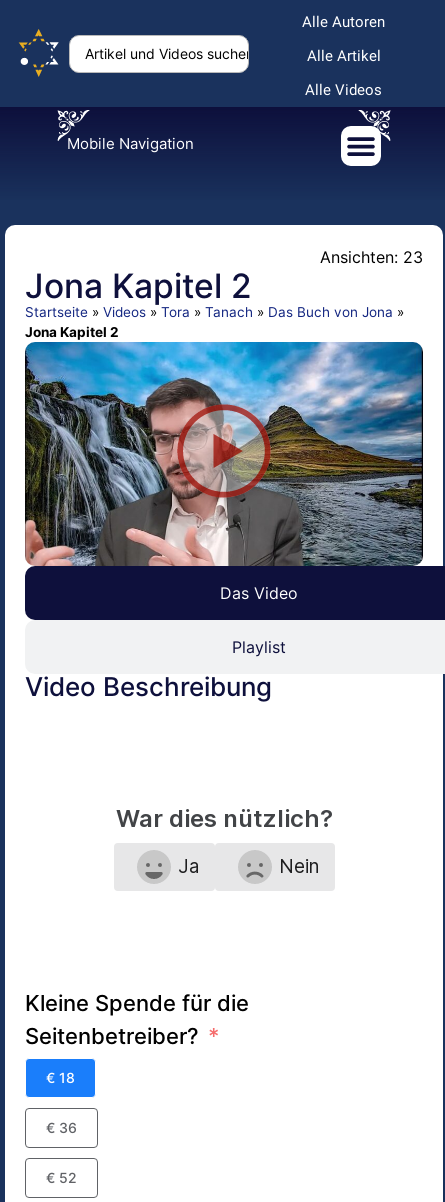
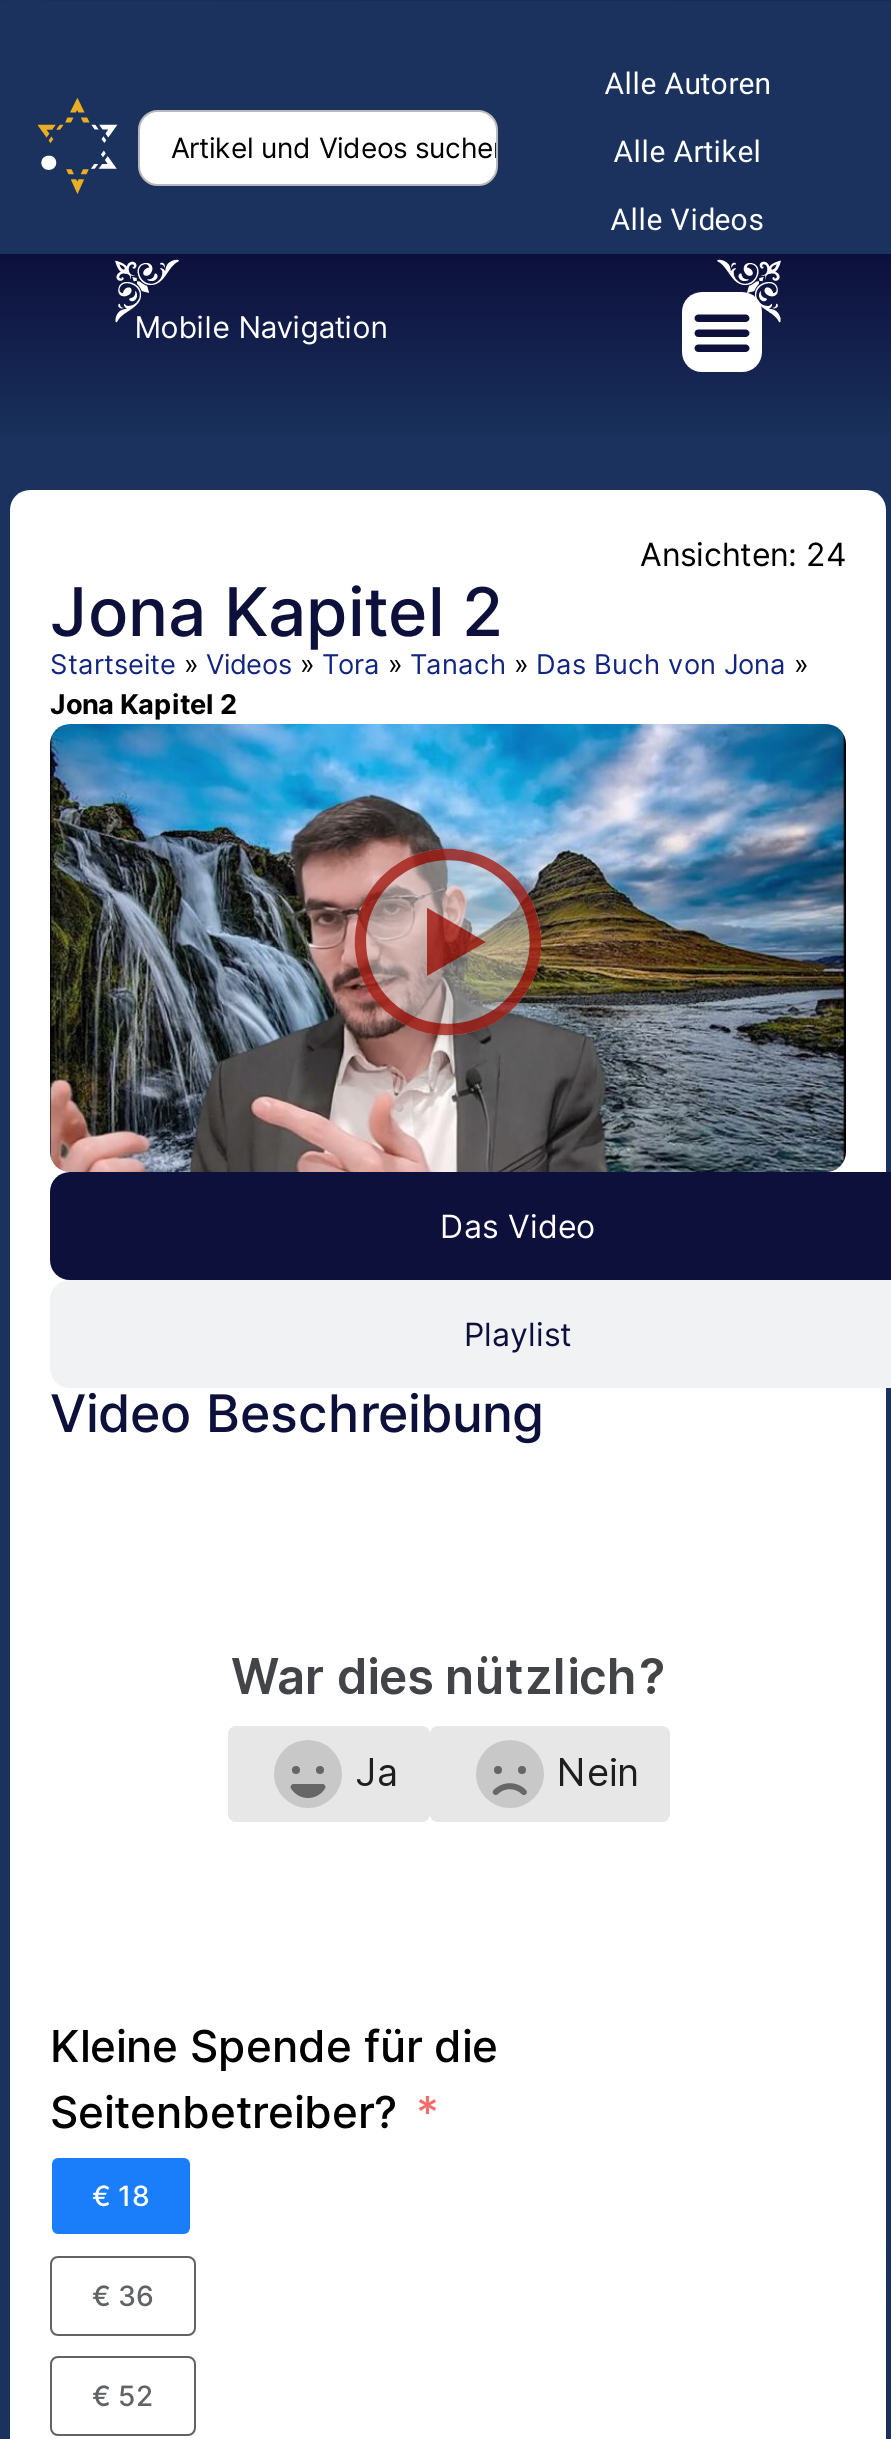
[320,247,423,267] Ansichten: 23 -> [640,535,846,575] Ansichten: 24

